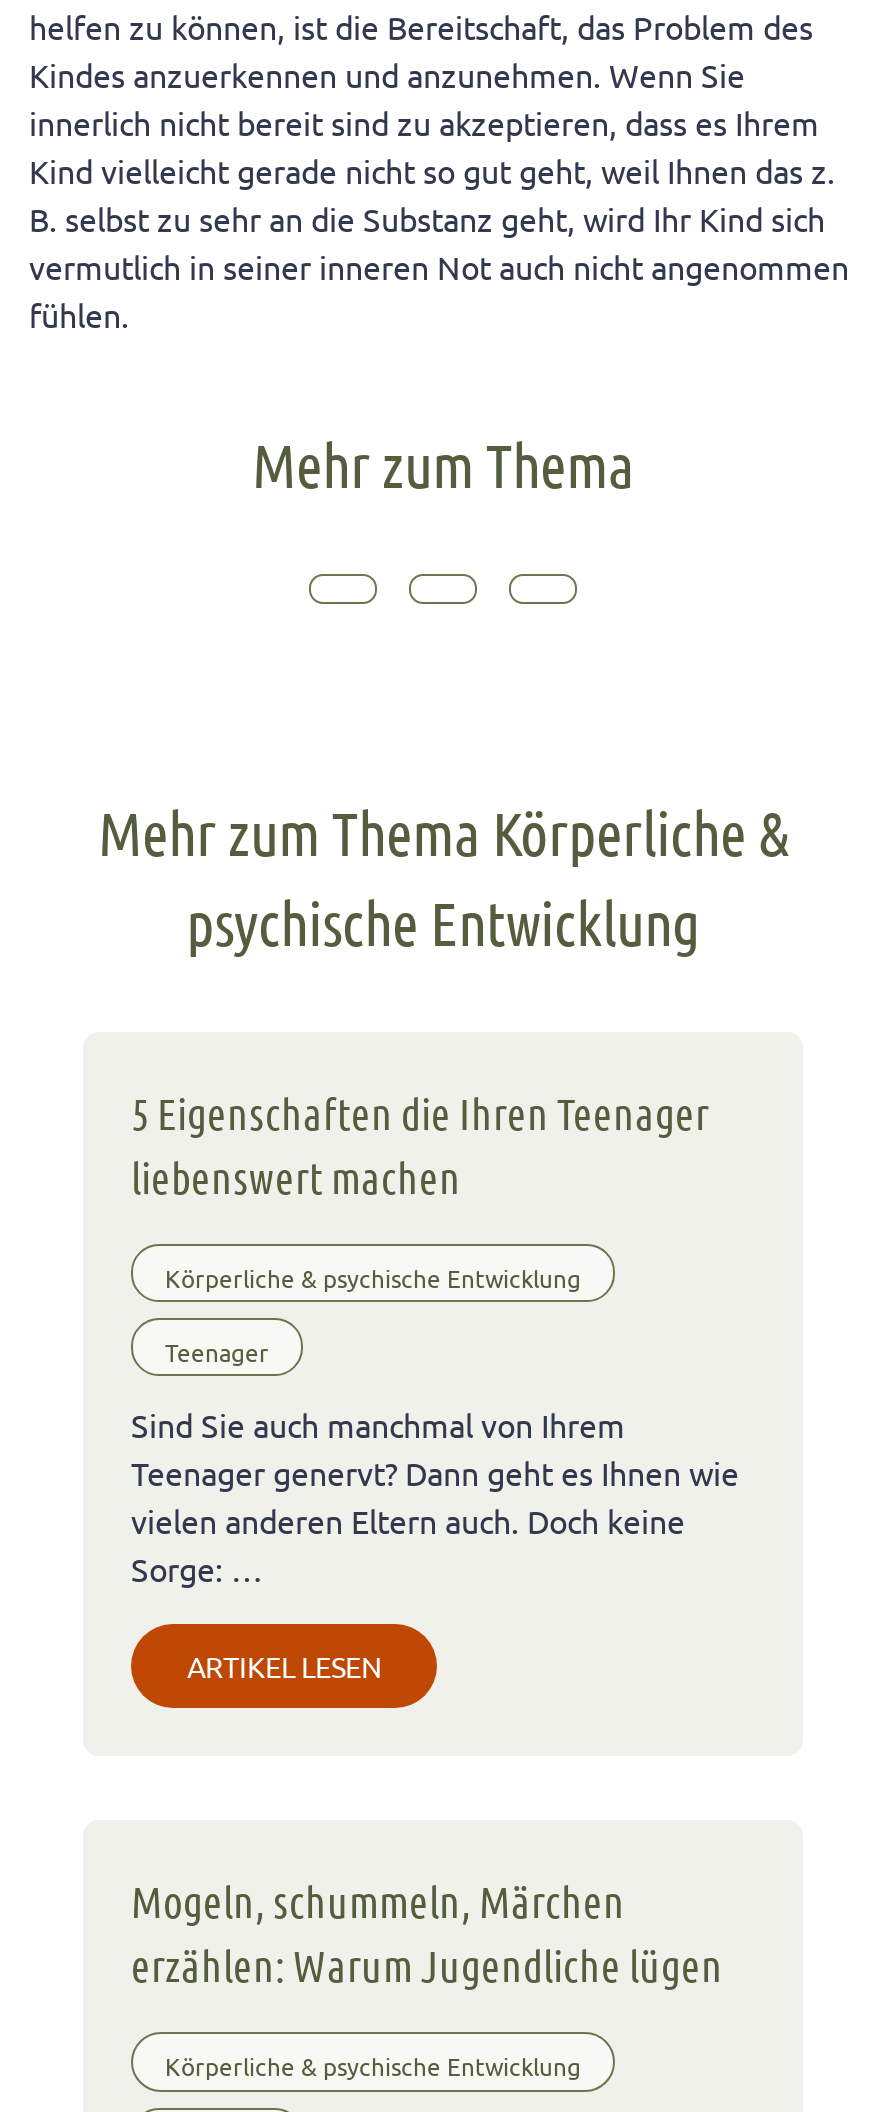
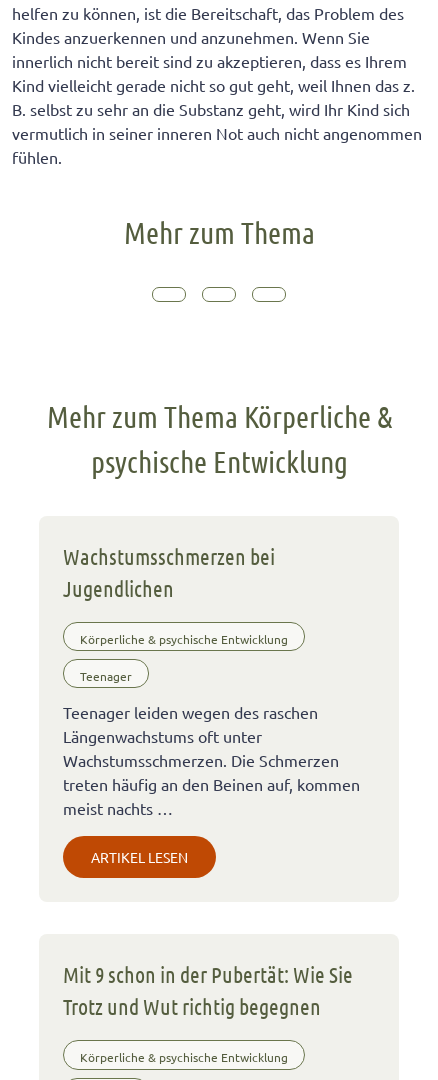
[131,1086,709,1202] 5 Eigenschaften die Ihren Teenager | liebenswert machen -> [63,543,275,601] Wachstumsschmerzen bei | Jugendlichen
[131,1405,739,1589] Sind Sie auch manchmal von Ihrem | Teenager genervt? Dann geht es Ihnen wie | vielen anderen Eltern auch. Doch keine | Sorge: … -> [63,702,360,818] Teenager leiden wegen des raschen | Längenwachstums oft unter | Wachstumsschmerzen. Die Schmerzen | treten häufig an den Beinen auf, kommen | meist nachts …
[131,1875,723,1991] Mogeln, schummeln, Märchen | erzählen: Warum Jugendliche lügen -> [63,961,353,1019] Mit 9 schon in der Pubertät: Wie Sie | Trotz und Wut richtig begegnen

